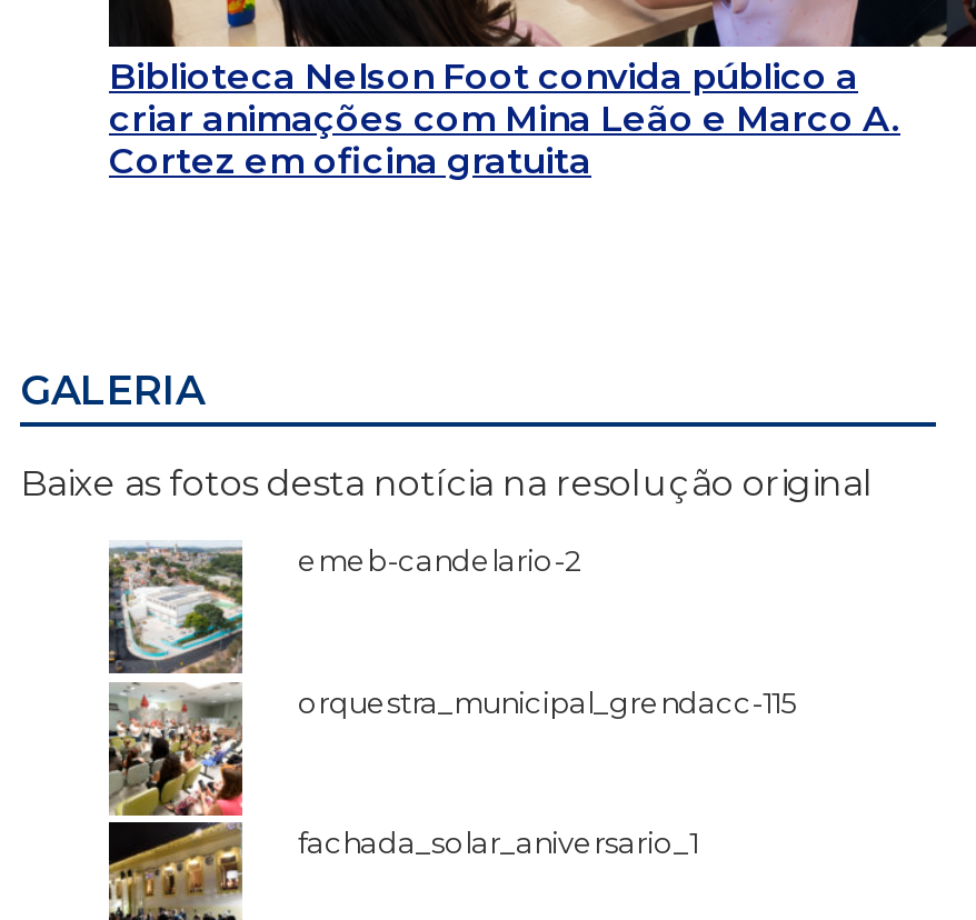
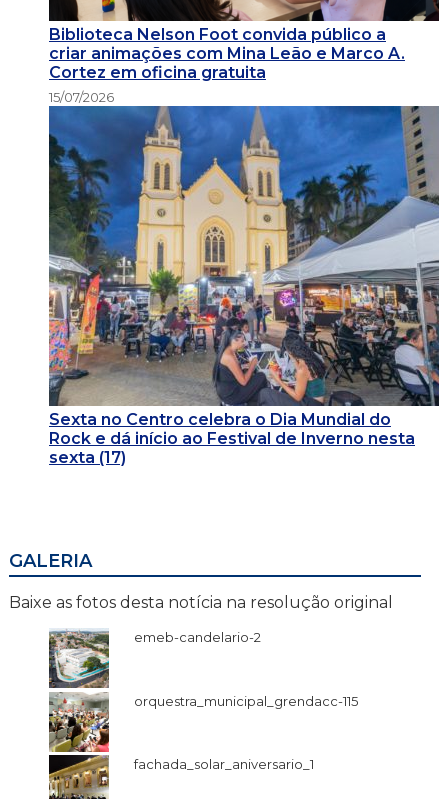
none -> [48,105,436,467] [image] | Sexta no Centro celebra o Dia Mundial do | Rock e dá início ao Festival de Inverno nesta | sexta (17)
none -> [49,89,114,105] 15/07/2026

